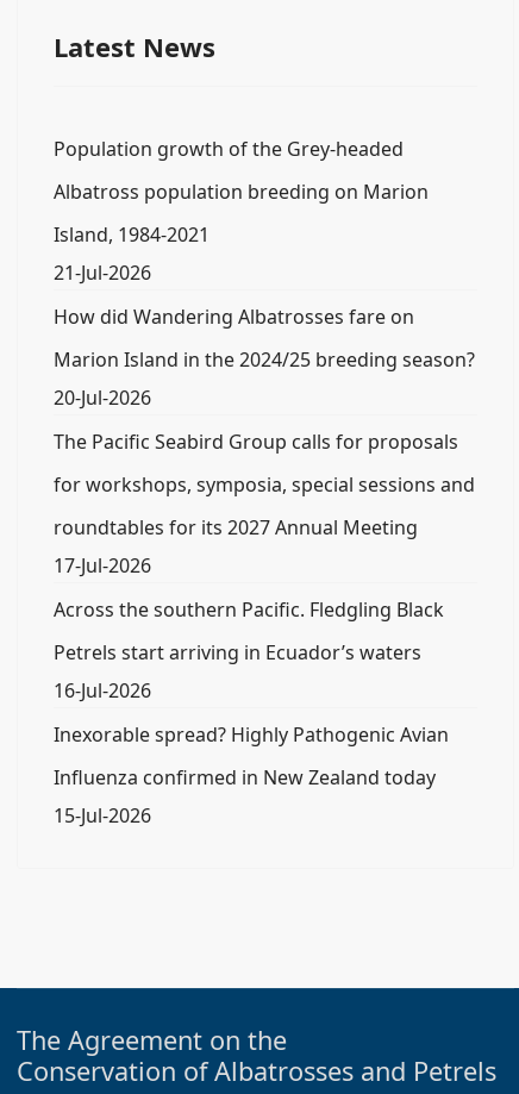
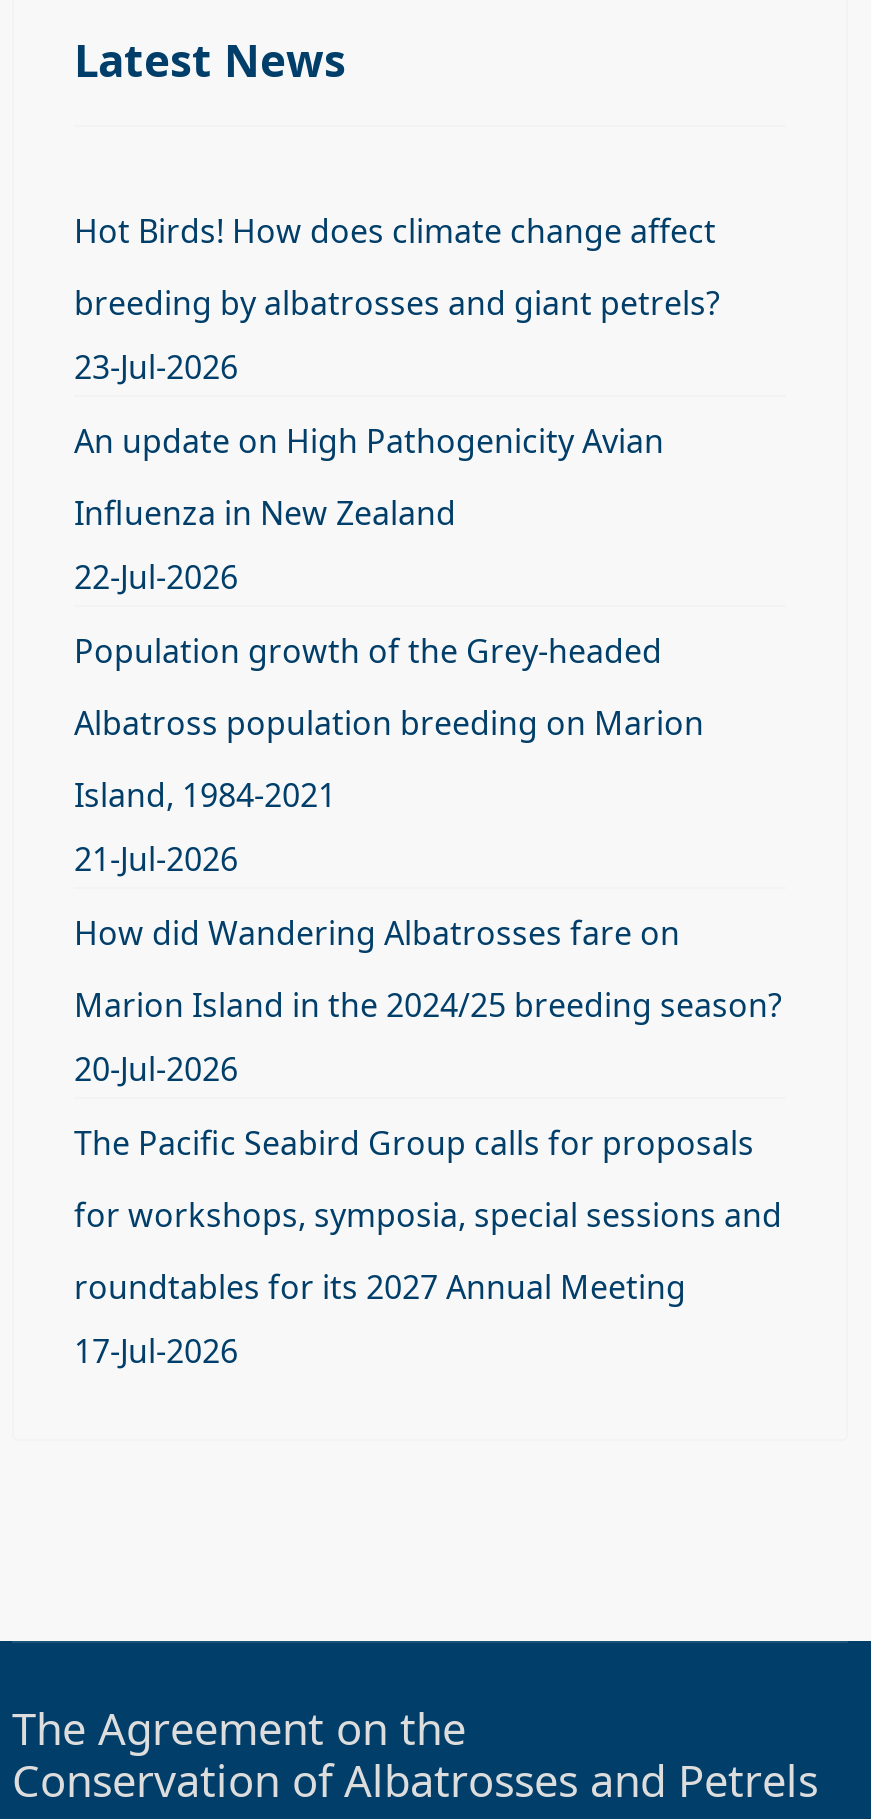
none -> [74,210,720,600] Hot Birds! How does climate change affect | breeding by albatrosses and giant petrels? | 23-Jul-2026 | An update on High Pathogenicity Avian | Influenza in New Zealand | 22-Jul-2026
moved [54,136,475,579] -> [74,630,782,1374]: Population growth of the Grey-headed | Albatross population breeding on Marion | Island, 1984-2021 | ... | roundtables for its 2027 Annual Meeting | 17-Jul-2026
[54,597,449,829] Across the southern Pacific. Fledgling Black | Petrels start arriving in Ecuador’s waters | 16-Jul-2026 | Inexorable spread? Highly Pathogenic Avian | Influenza confirmed in New Zealand today | 15-Jul-2026 -> none

